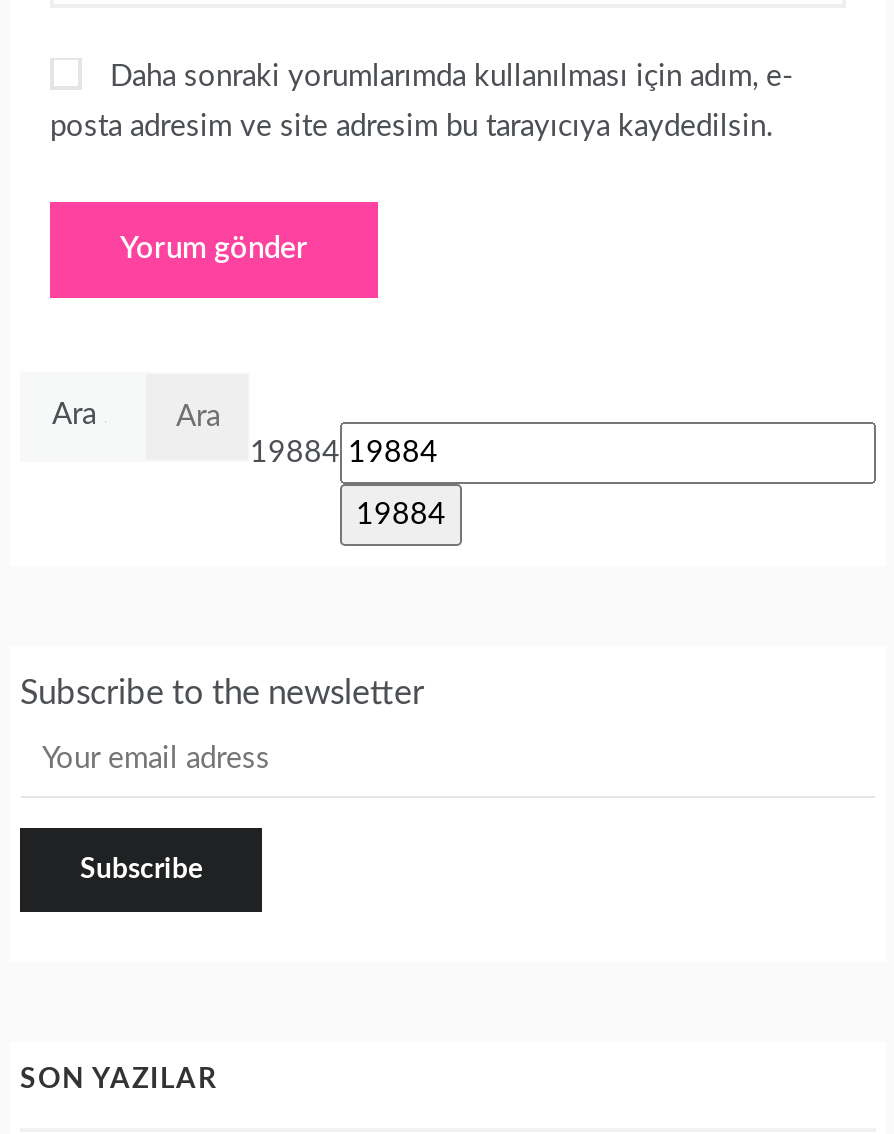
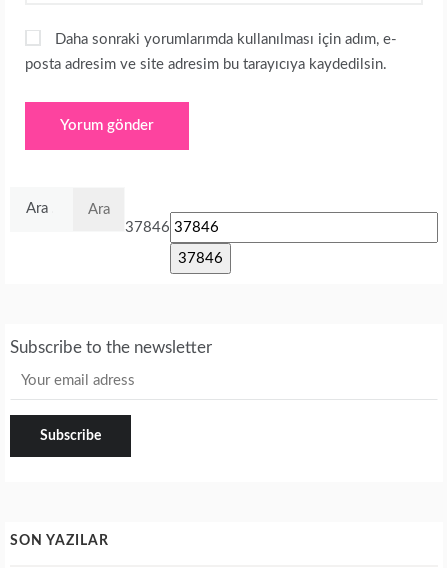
[250,438,340,468] 19884 -> [125,220,170,235] 37846

